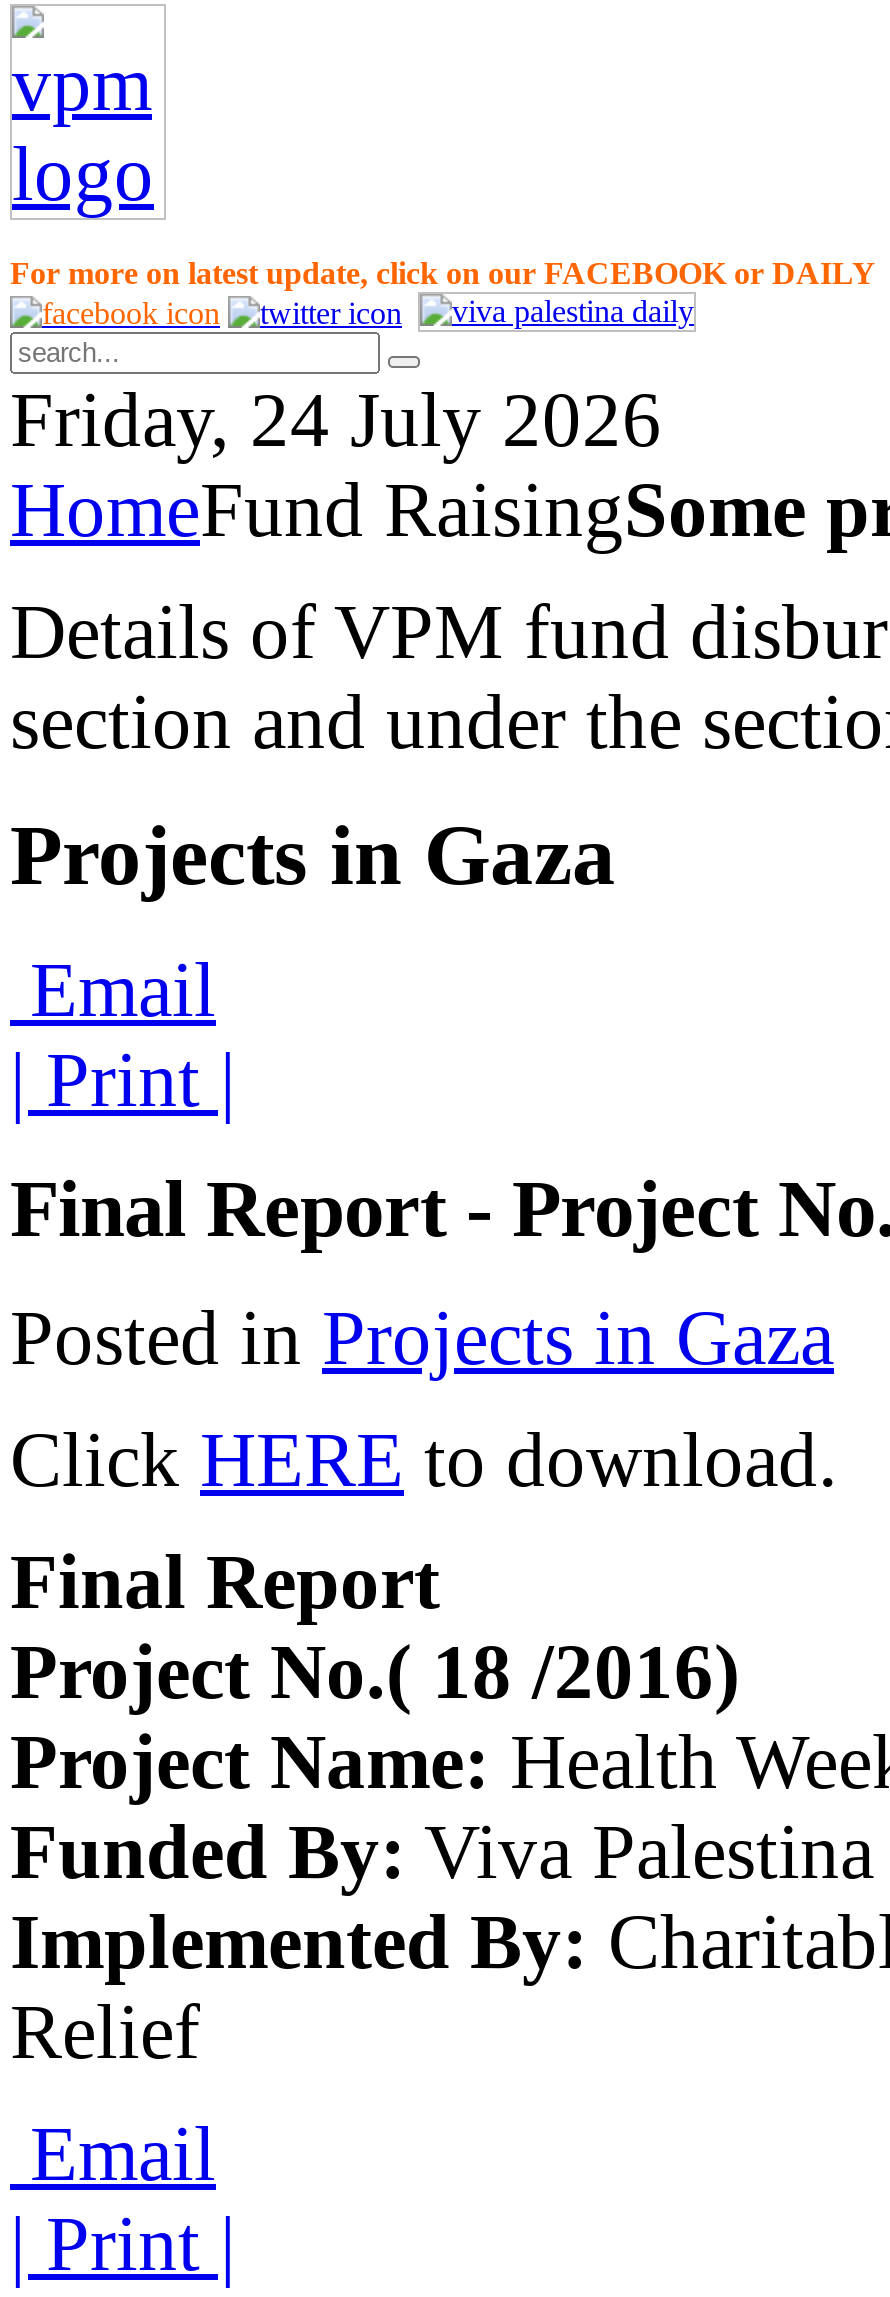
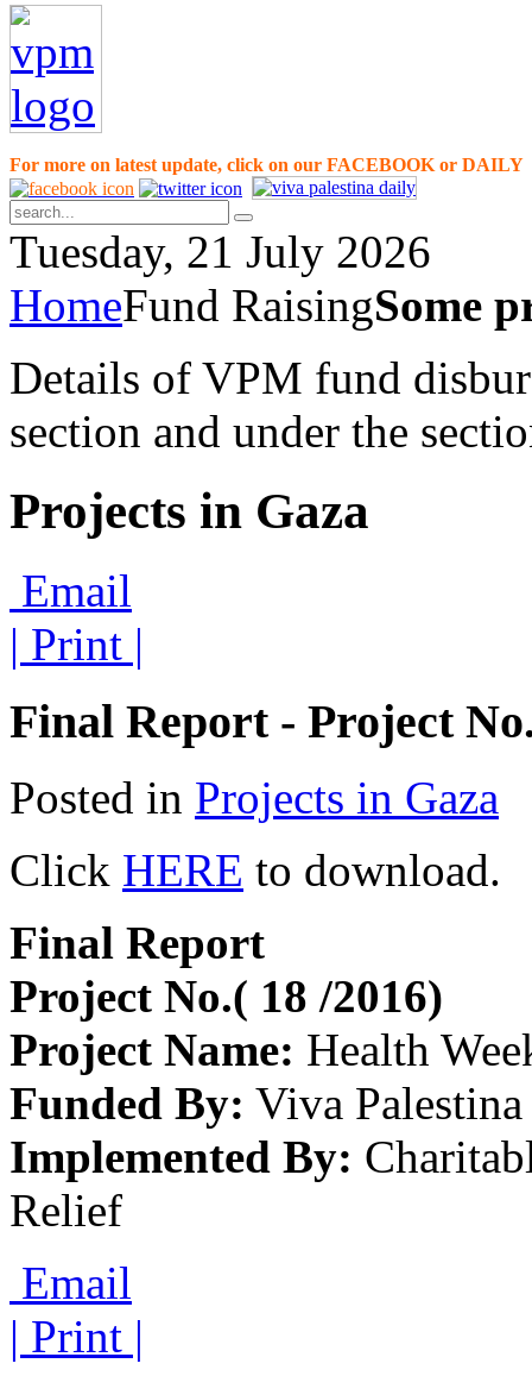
[10,376,662,462] Friday, 24 July 2026 -> [9,226,431,277] Tuesday, 21 July 2026

